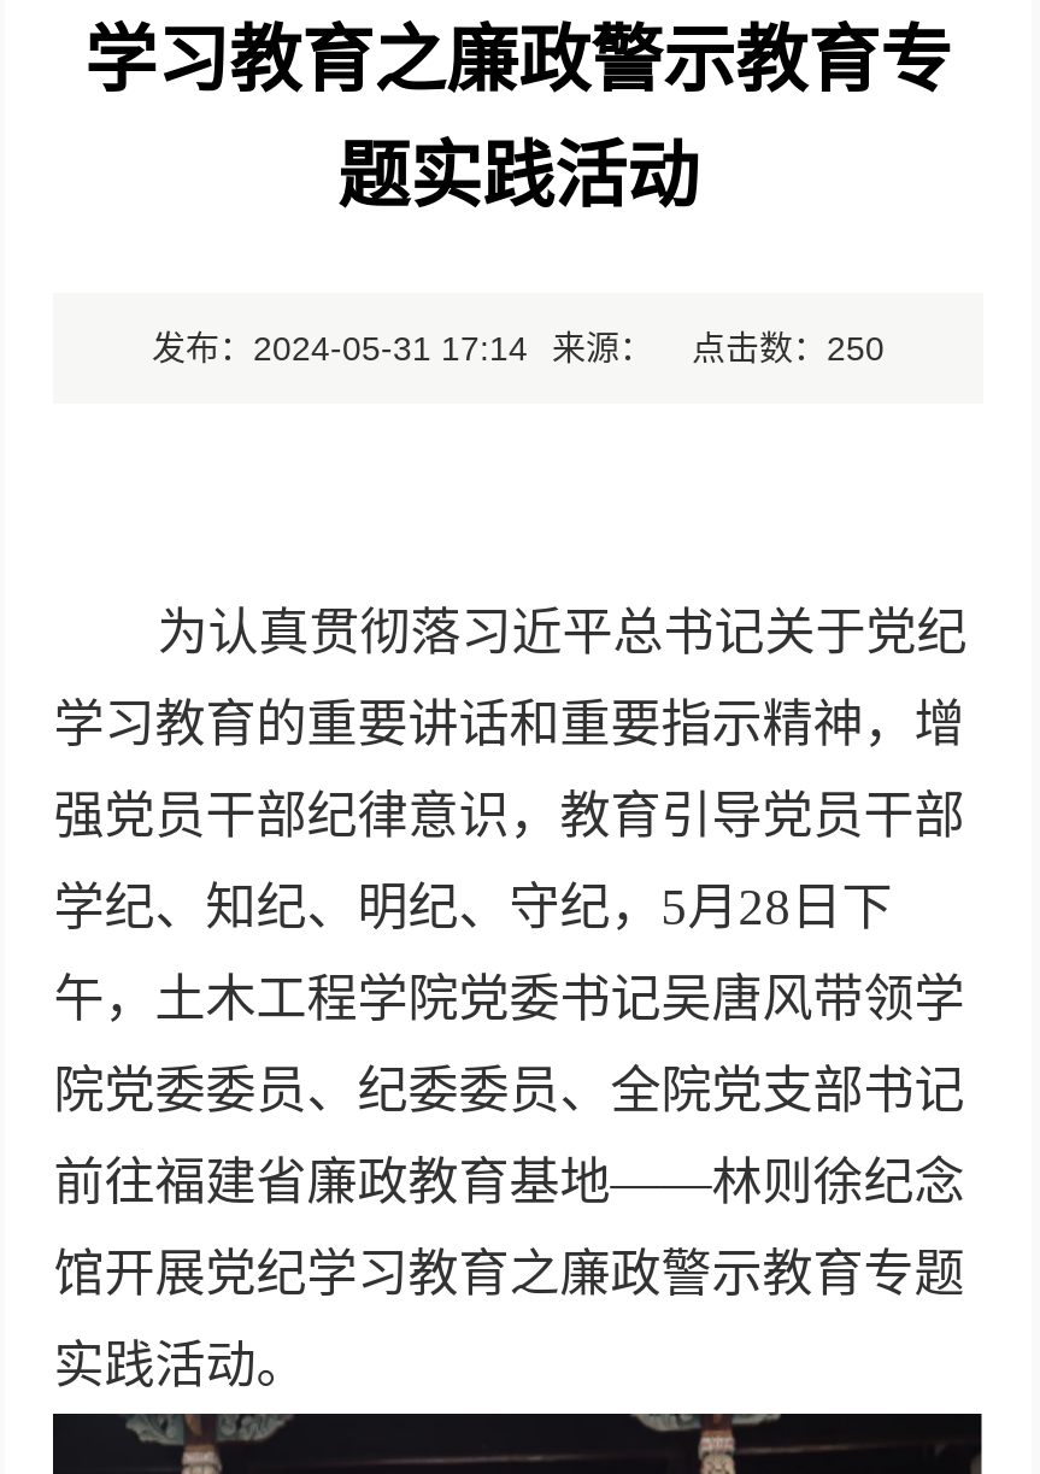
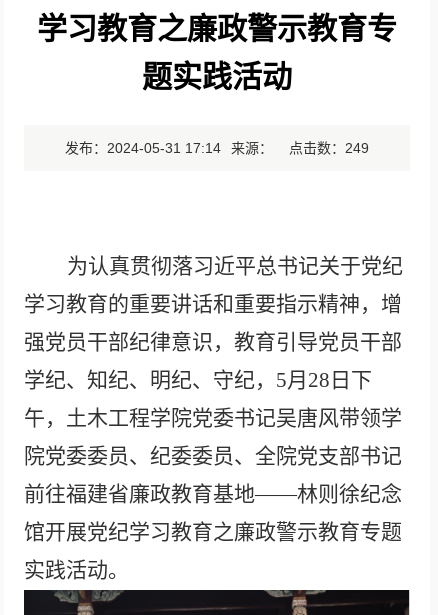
[152,329,885,367] 发布：2024-05-31 17:14 来源： 点击数：250 -> [65,140,369,156] 发布：2024-05-31 17:14 来源： 点击数：249

